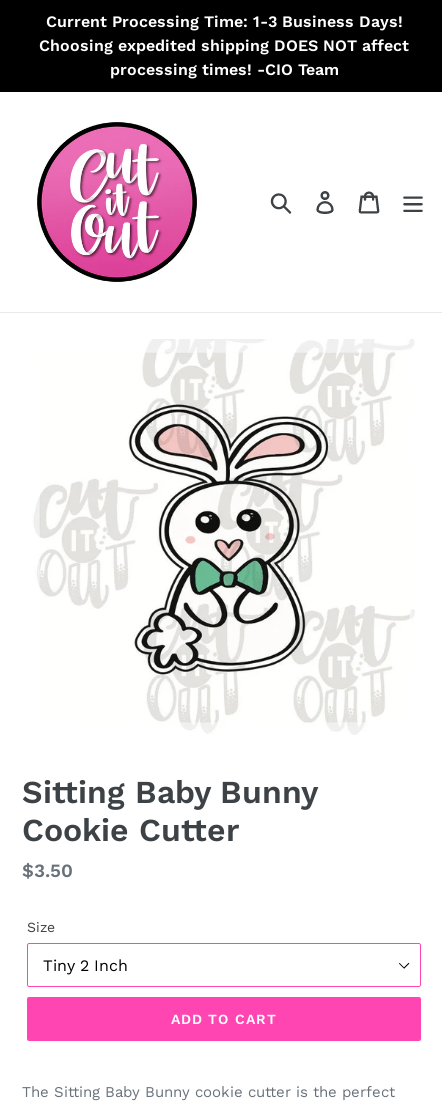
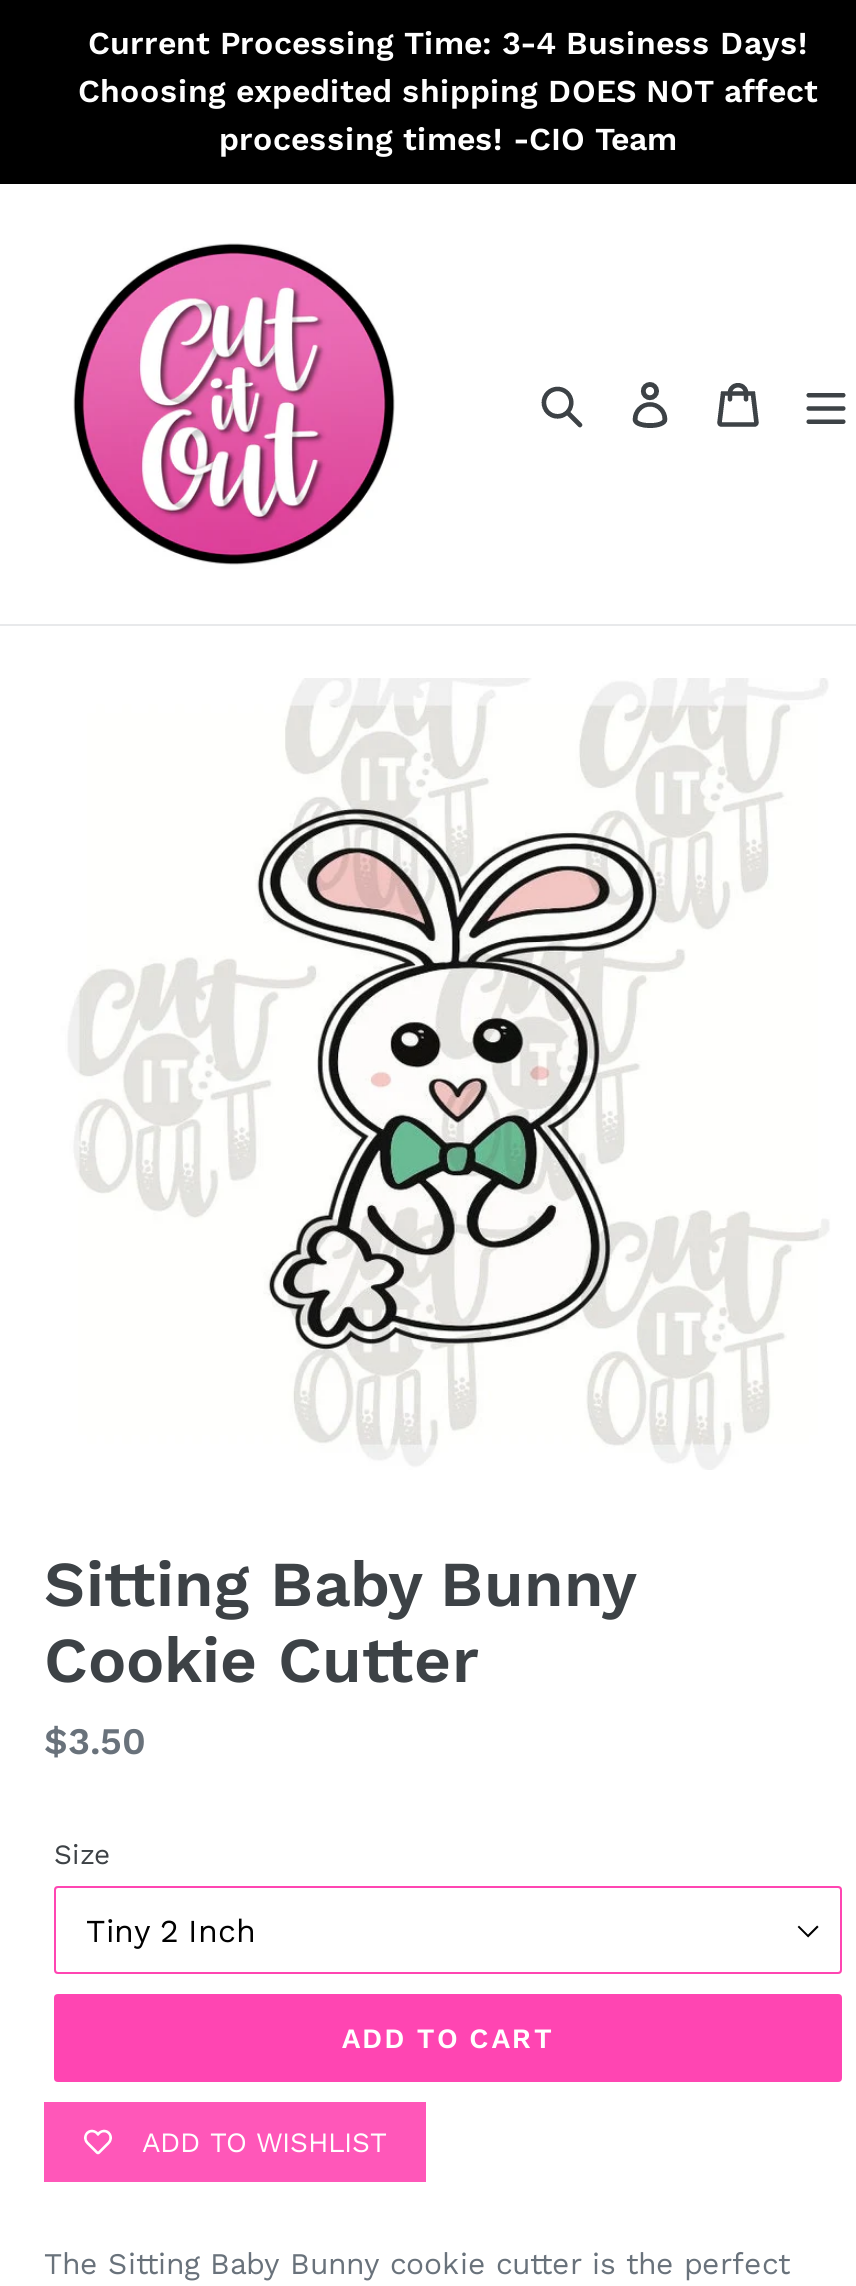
[45,12,402,31] Current Processing Time: 1-3 Business Days! -> [88,24,808,62] Current Processing Time: 3-4 Business Days!
none -> [142,2126,386,2158] ADD TO WISHLIST

